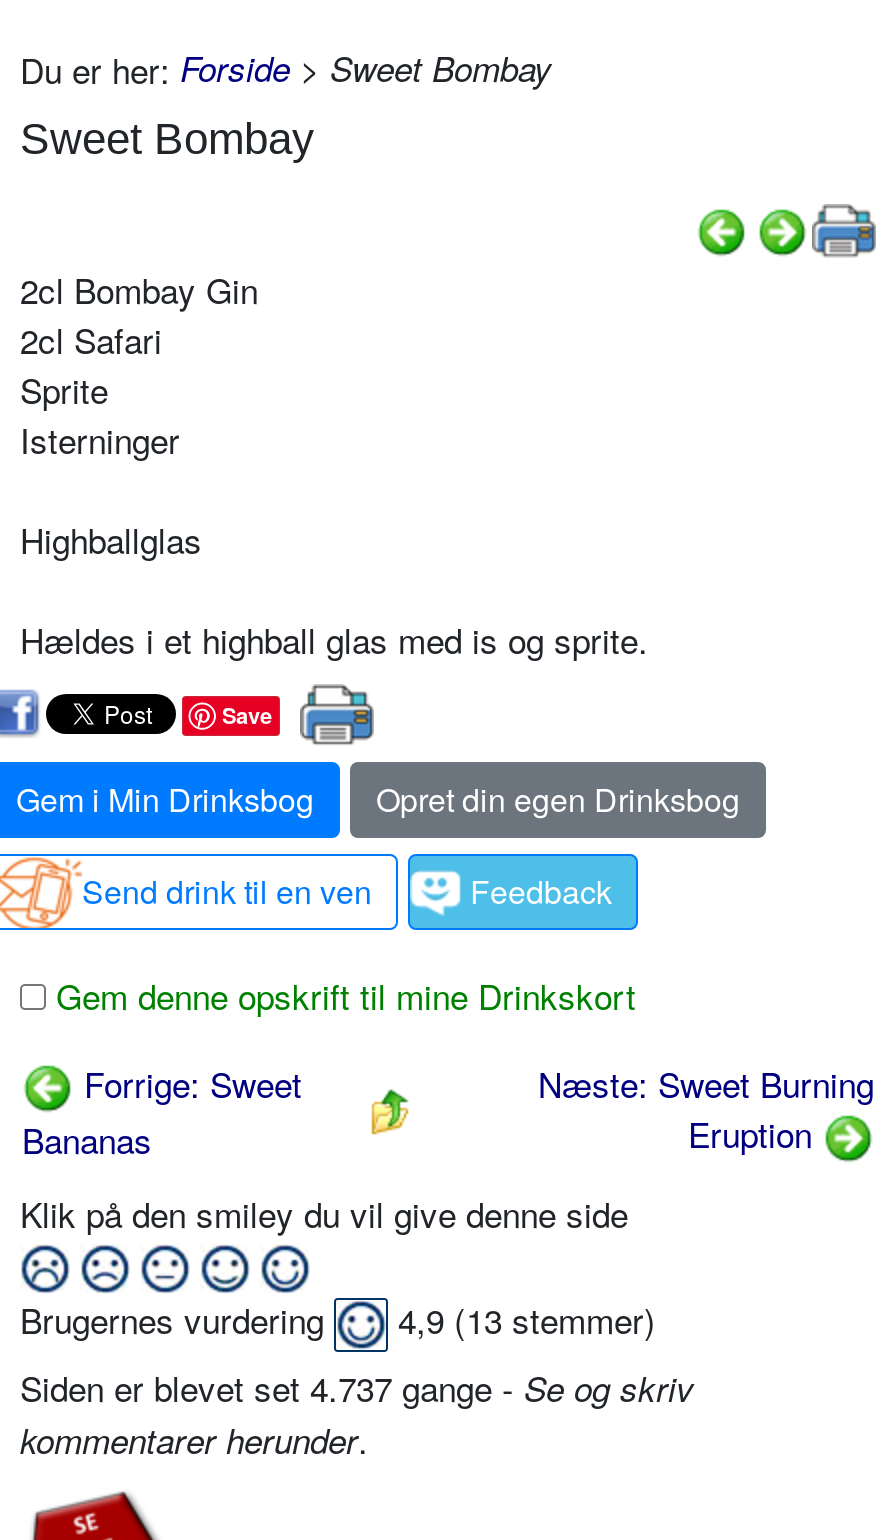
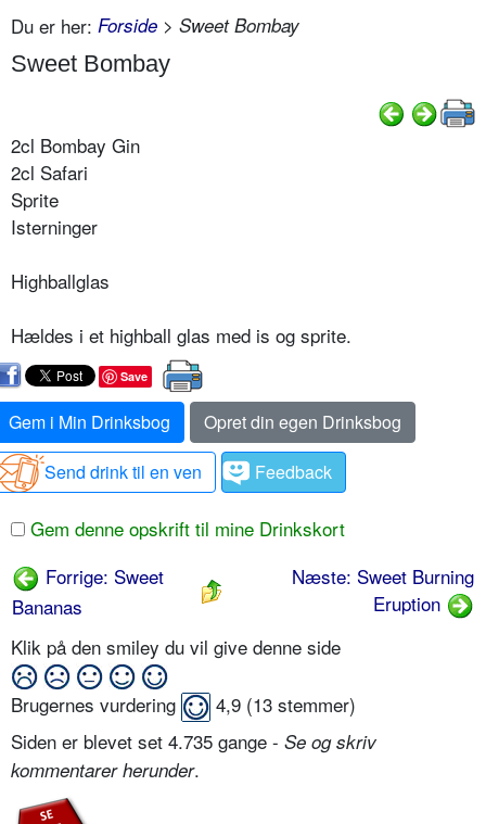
[20,1361,694,1411] Siden er blevet set 4.737 gange - Se og skriv -> [11,727,376,754] Siden er blevet set 4.735 gange - Se og skriv

